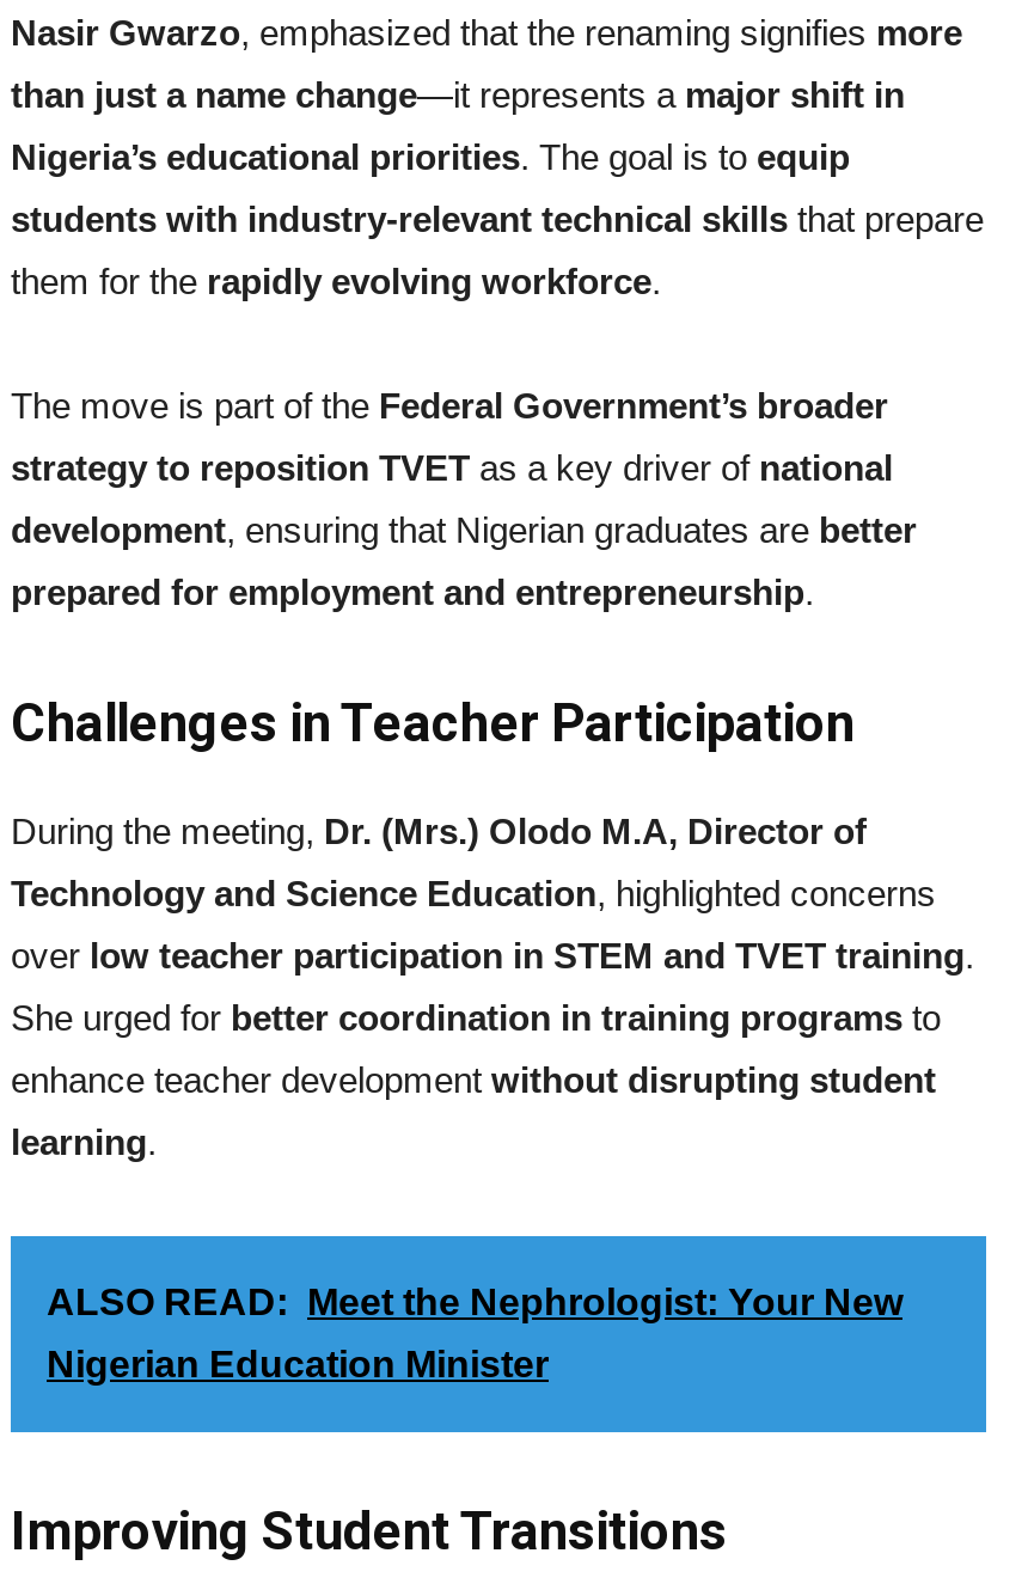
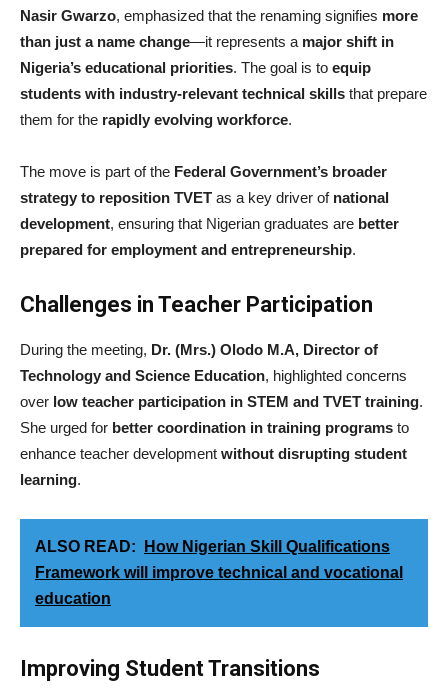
[47,1280,902,1383] ALSO READ: Meet the Nephrologist: Your New | Nigerian Education Minister -> [35,538,403,607] ALSO READ: How Nigerian Skill Qualifications | Framework will improve technical and vocational | education

